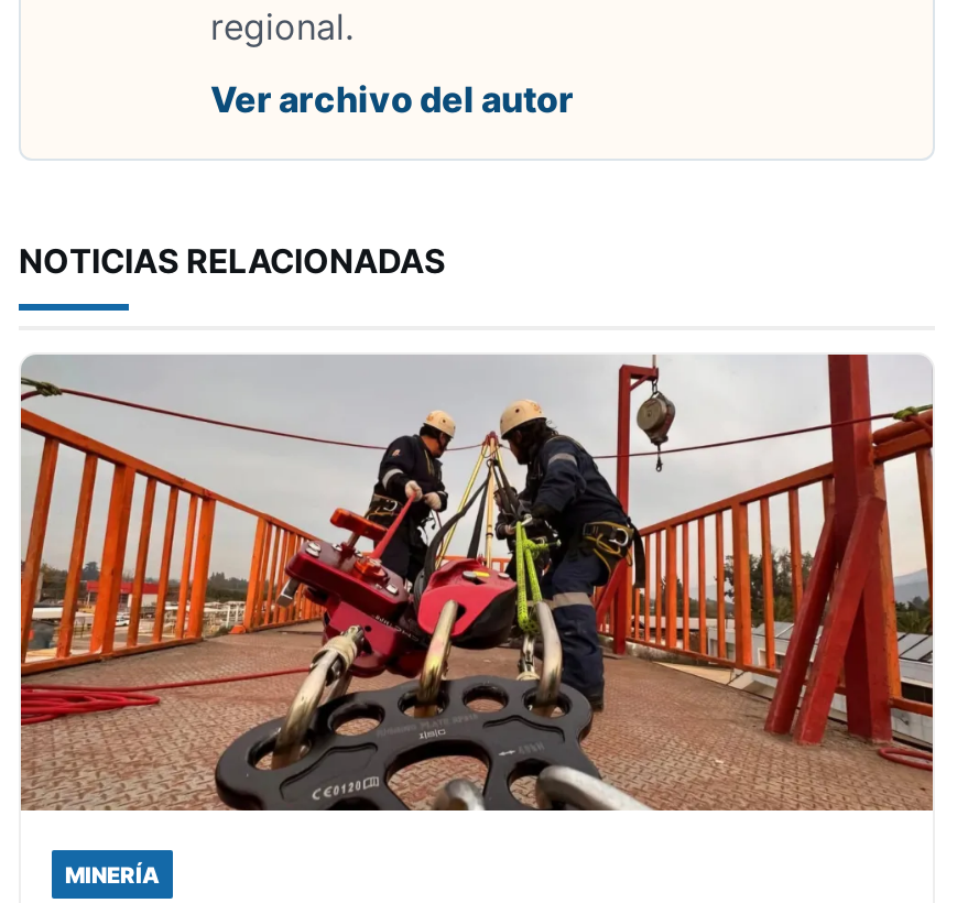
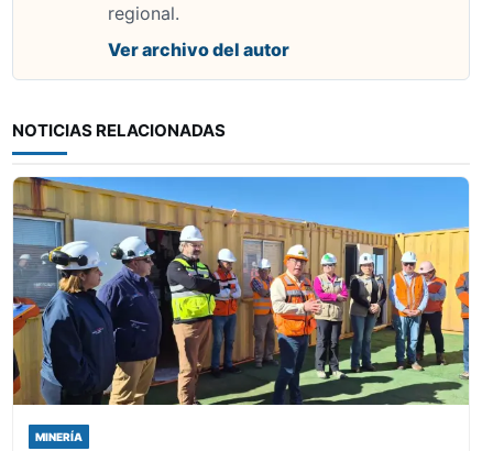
[19,352,935,813] [image] -> [12,176,470,406] [image]

